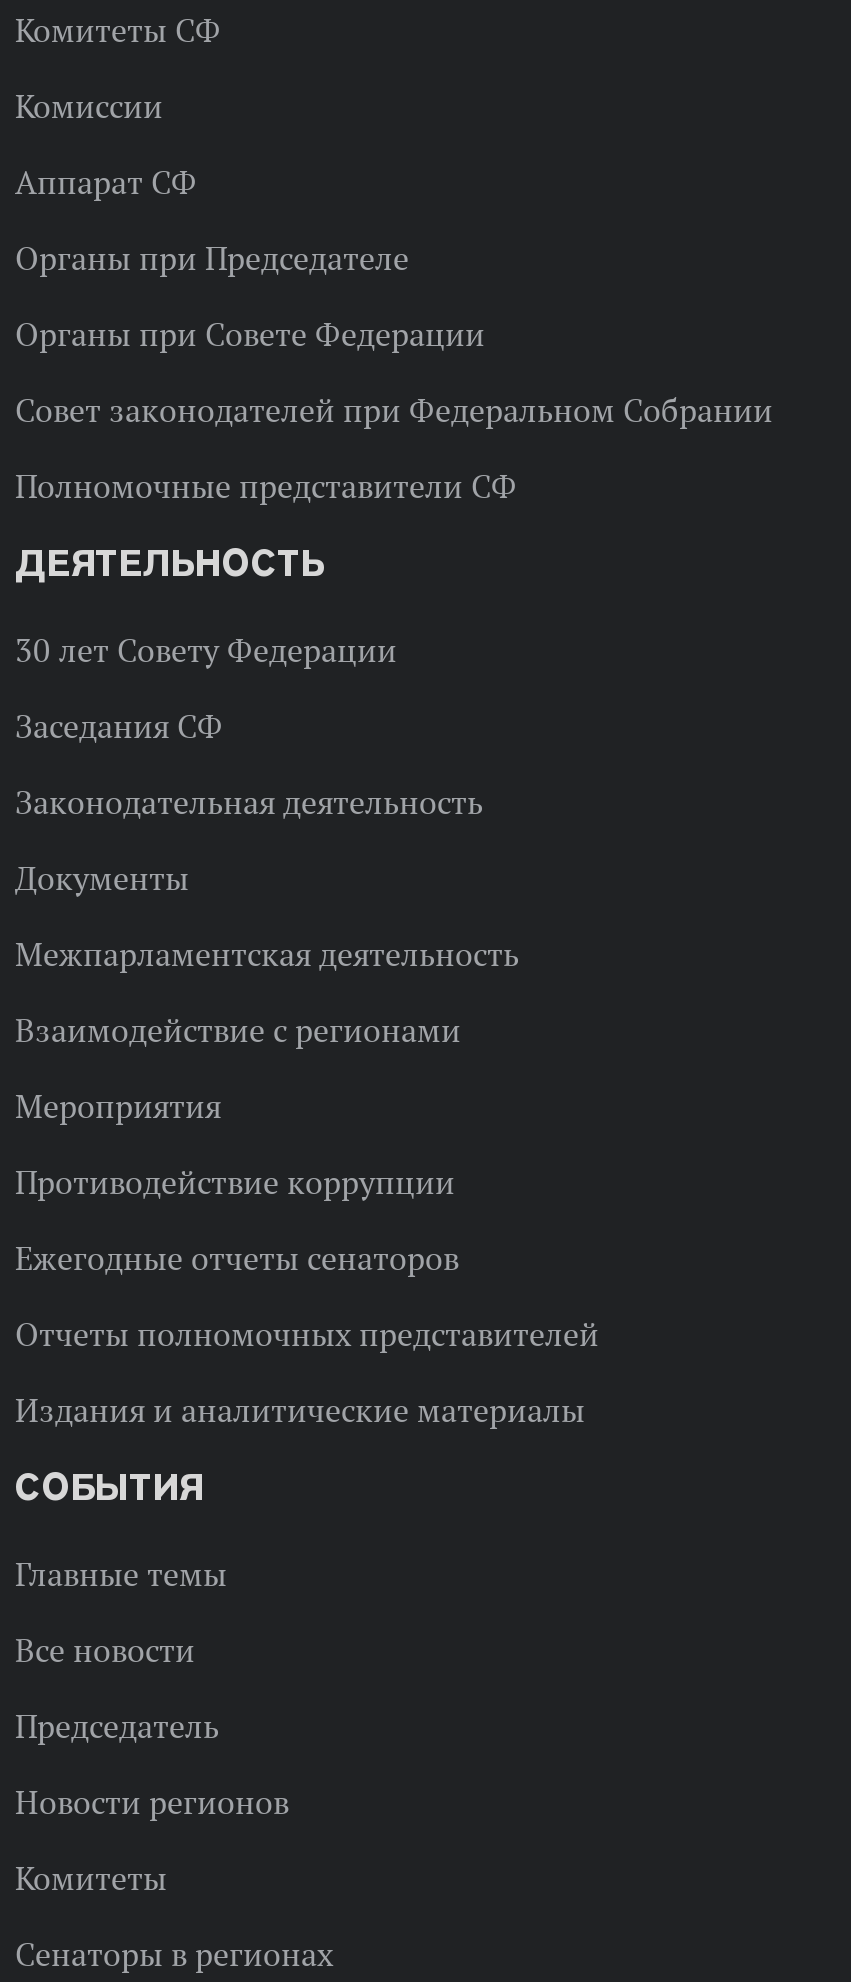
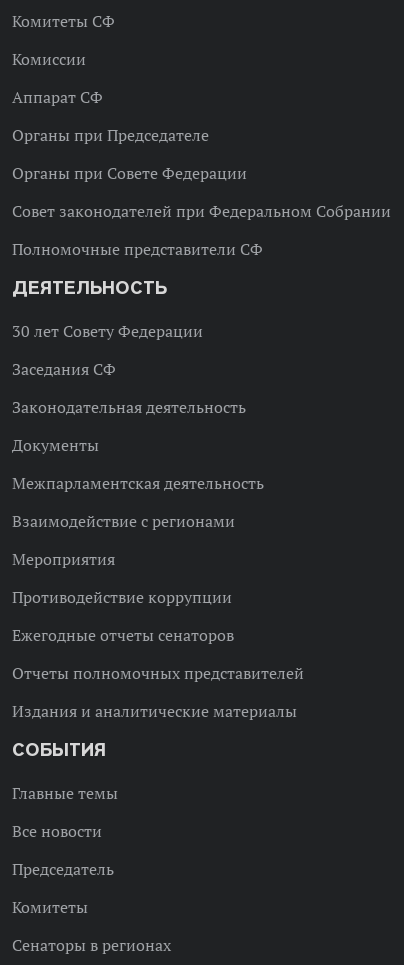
[15,1782,289,1822] Новости регионов -> none

